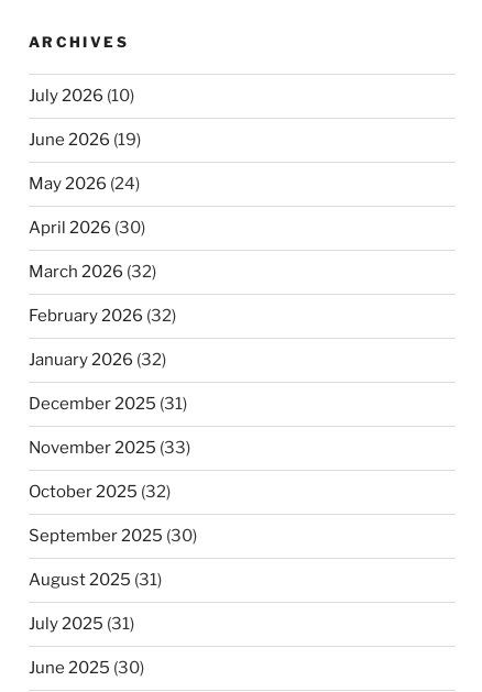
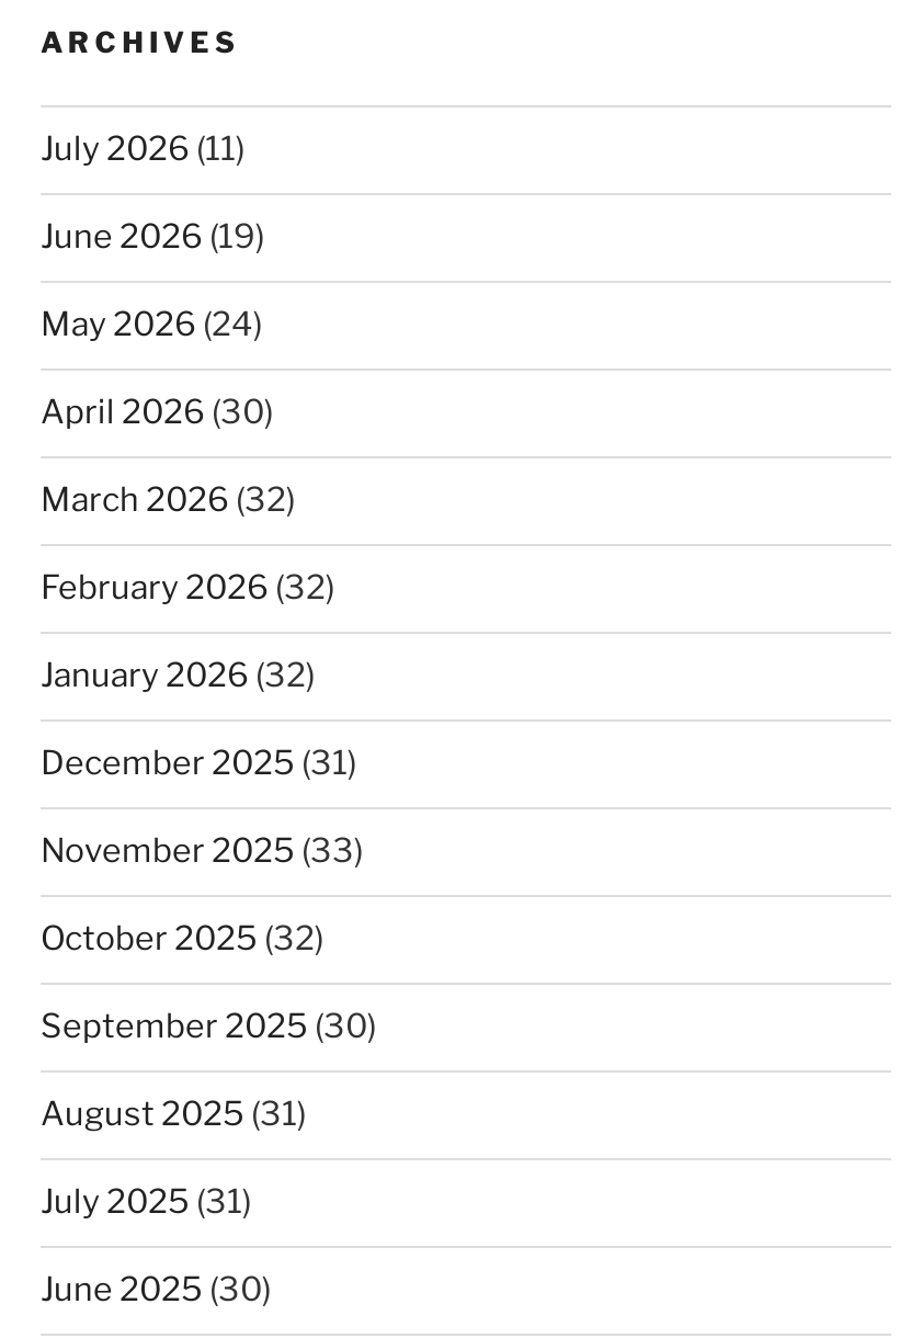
[29,86,134,106] July 2026 (10) -> [41,129,244,169] July 2026 (11)

